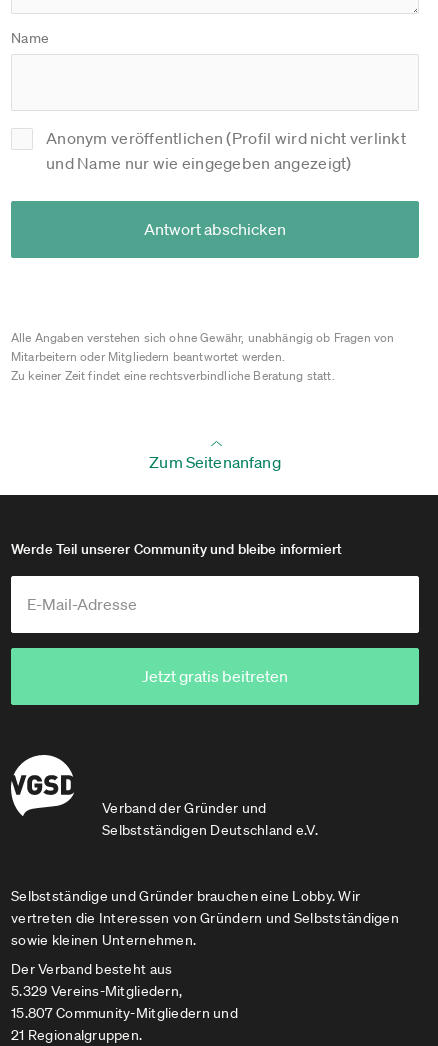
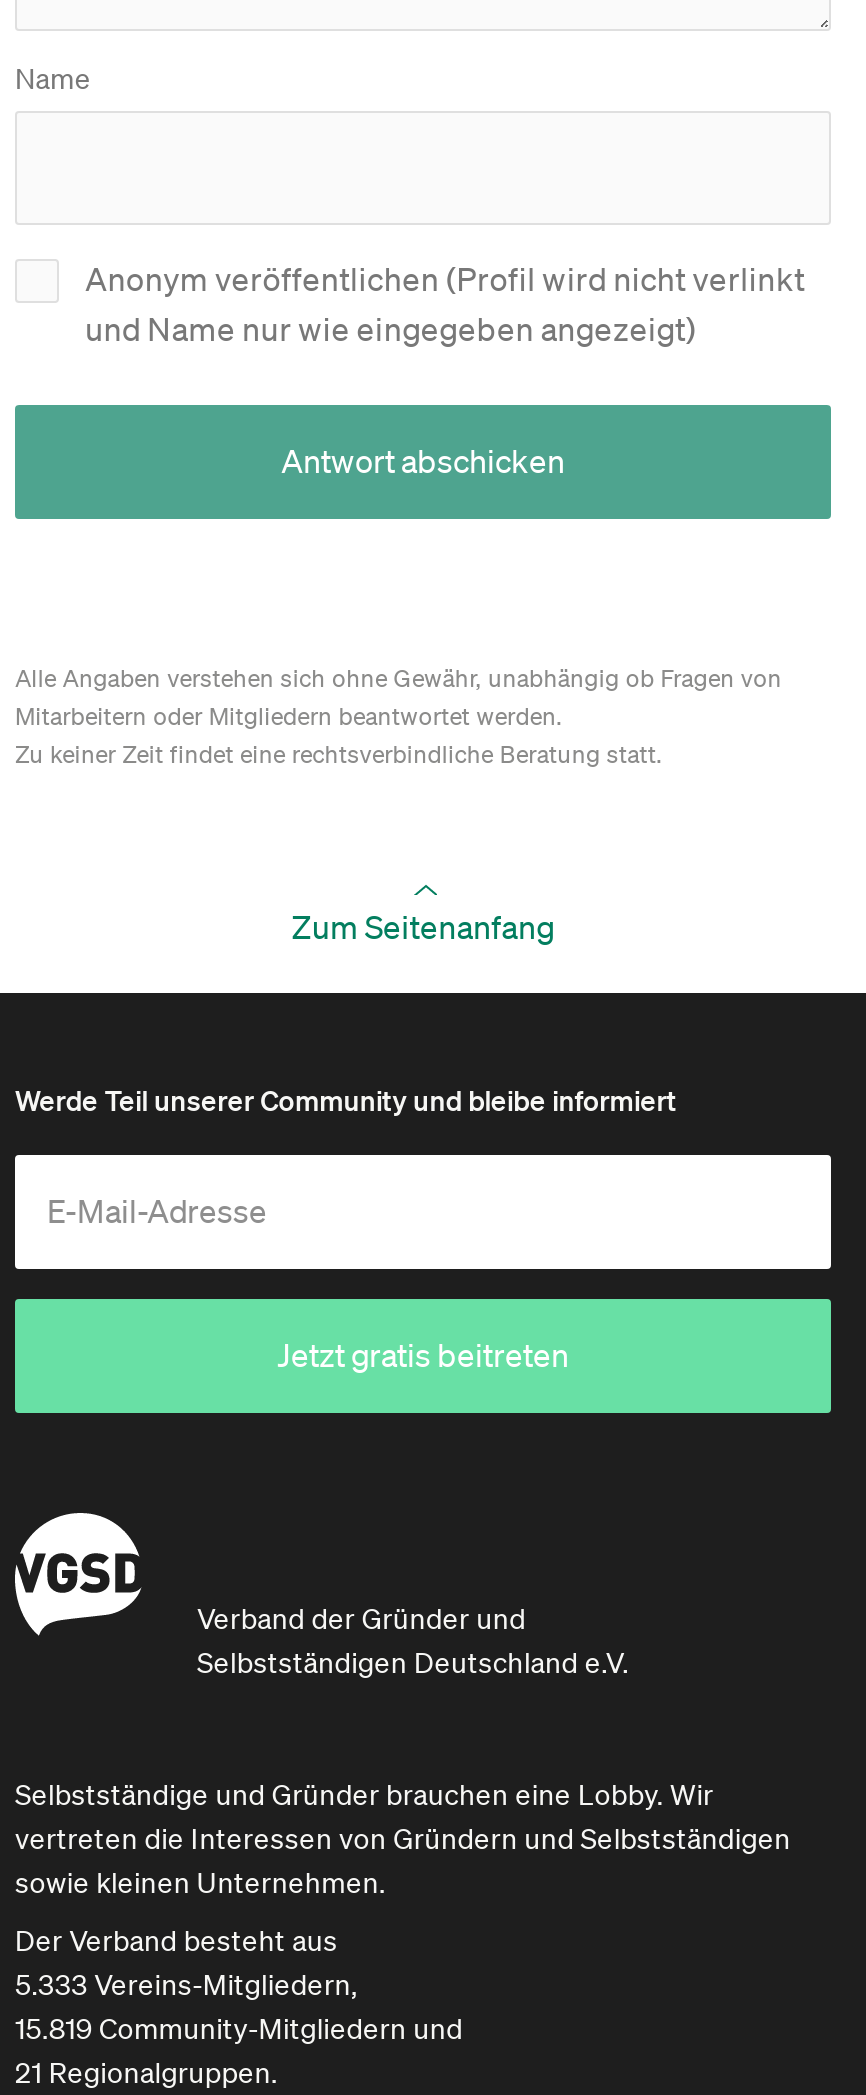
[11,982,182,1000] 5.329 Vereins-Mitgliedern, -> [15,1967,358,2003] 5.333 Vereins-Mitgliedern,
[11,1004,238,1022] 15.807 Community-Mitgliedern und -> [15,2011,463,2047] 15.819 Community-Mitgliedern und

